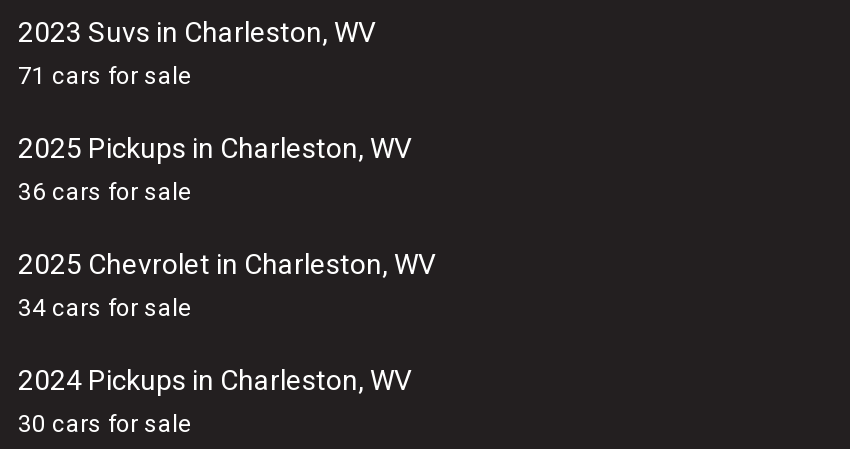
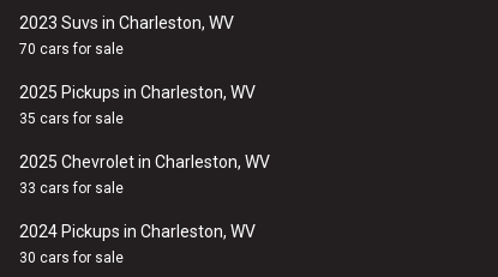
[18,61,192,89] 71 cars for sale -> [19,40,124,57] 70 cars for sale
[18,177,192,205] 36 cars for sale -> [19,110,124,127] 35 cars for sale
[18,293,192,321] 34 cars for sale -> [19,180,124,196] 33 cars for sale

